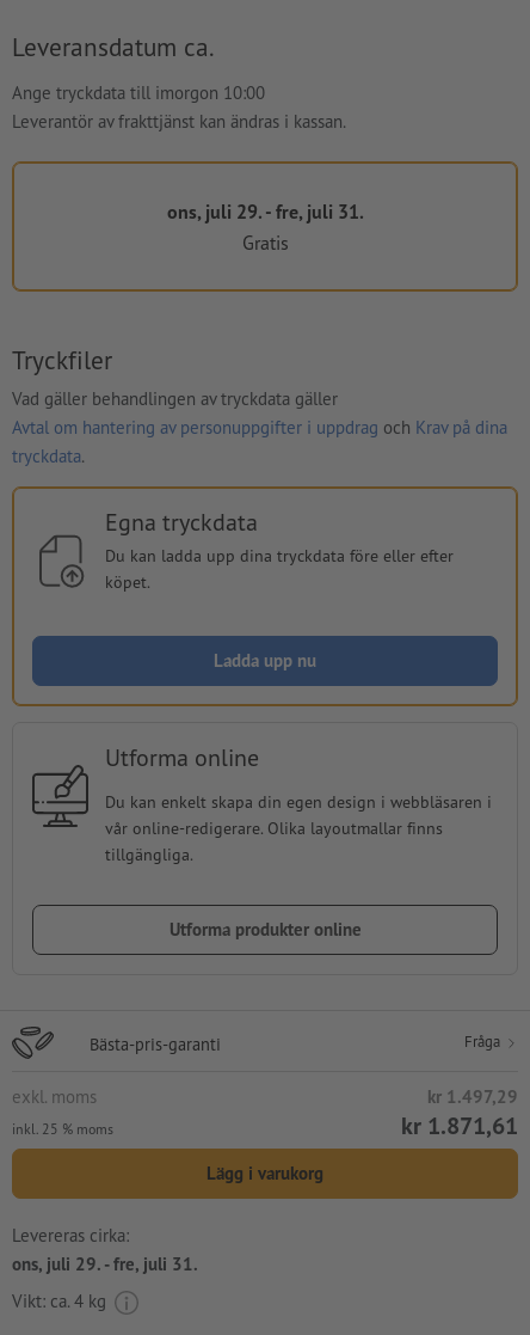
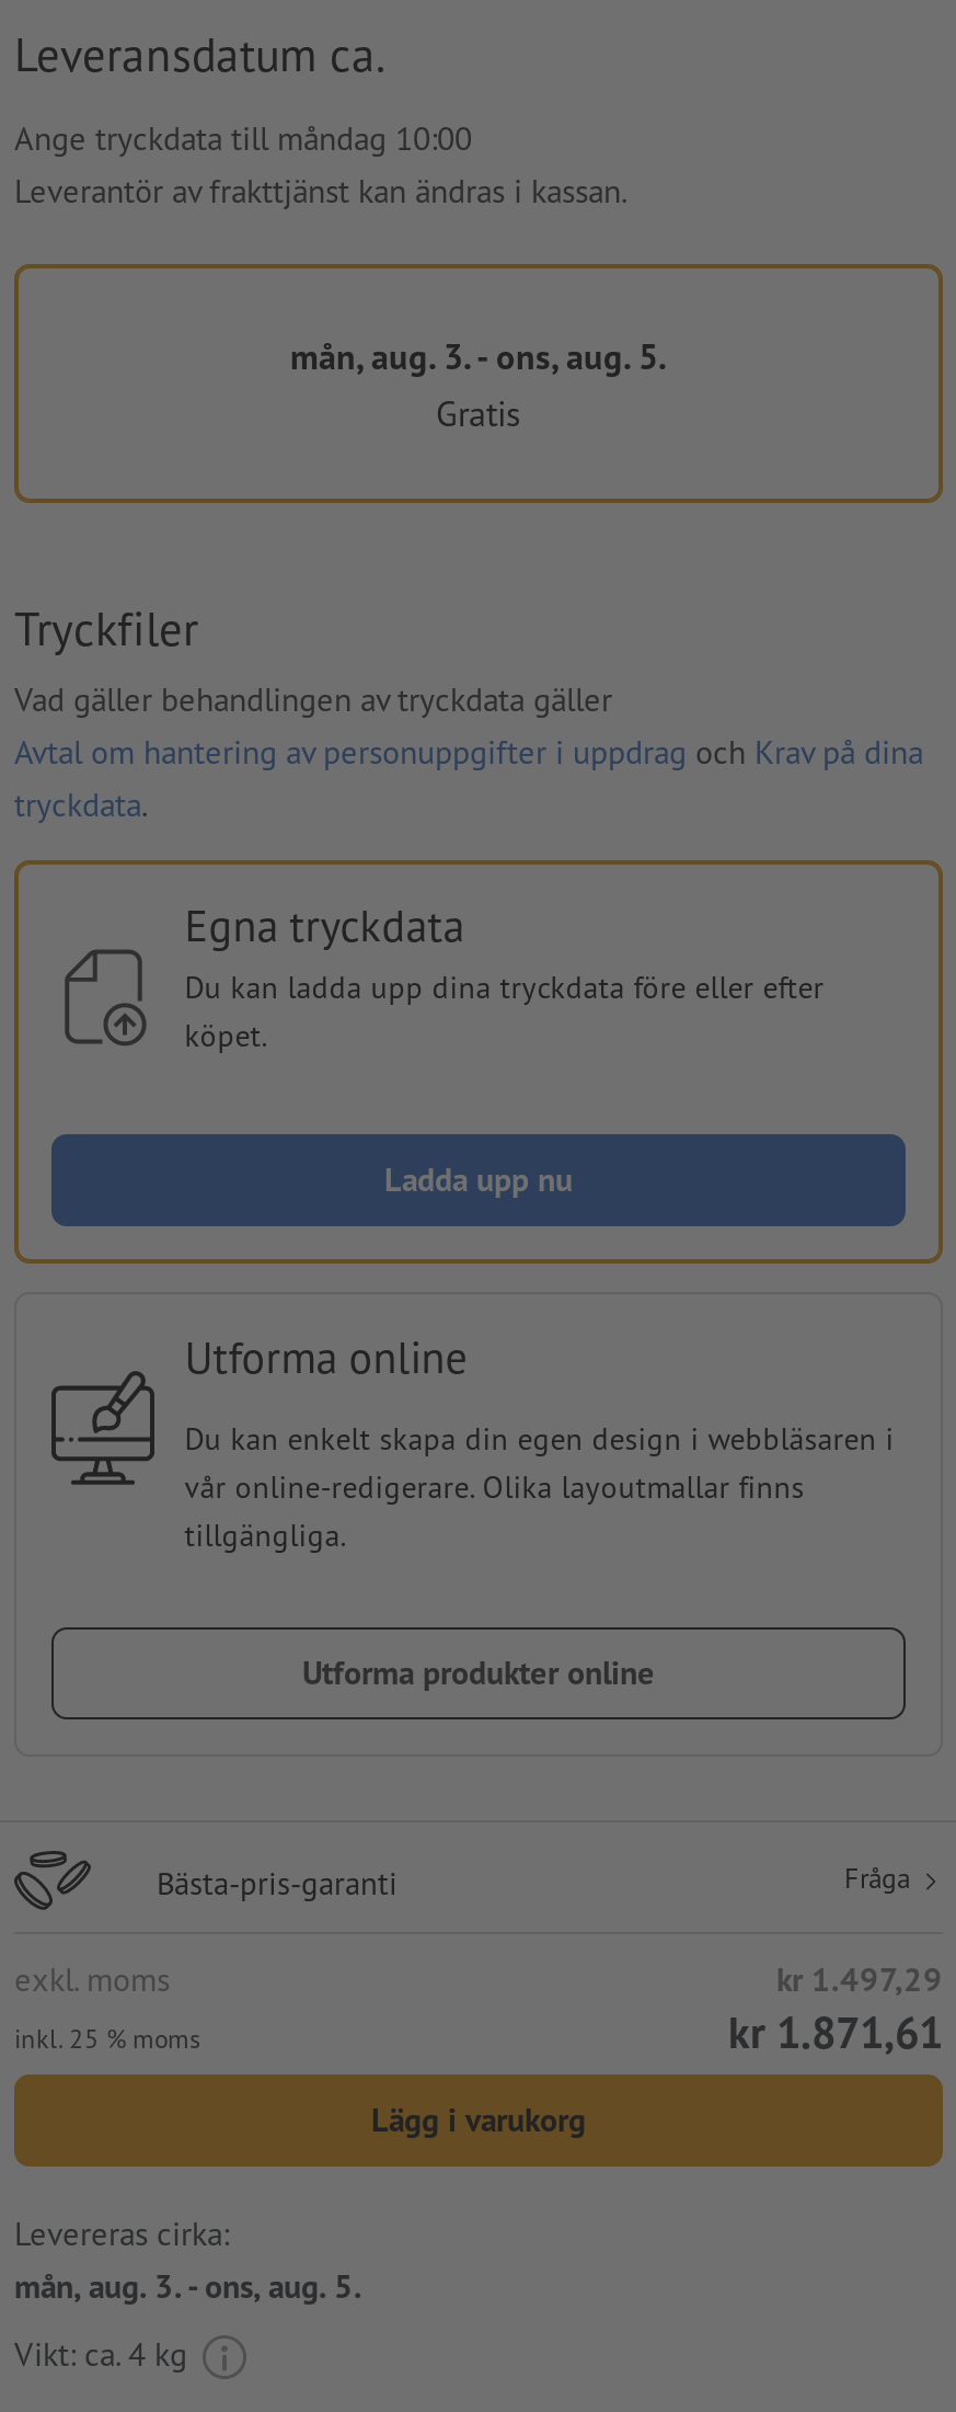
[12,81,265,104] Ange tryckdata till imorgon 10:00 -> [14,117,472,159] Ange tryckdata till måndag 10:00
[167,199,363,223] ons, juli 29. - fre, juli 31. -> [290,334,667,378] mån, aug. 3. - ons, aug. 5.
[12,1253,198,1276] ons, juli 29. - fre, juli 31. -> [14,2266,362,2308] mån, aug. 3. - ons, aug. 5.

